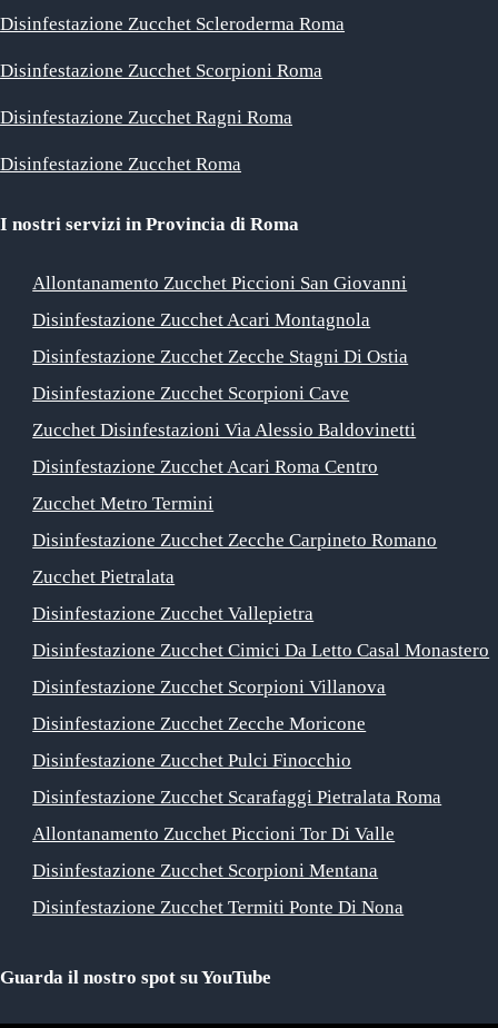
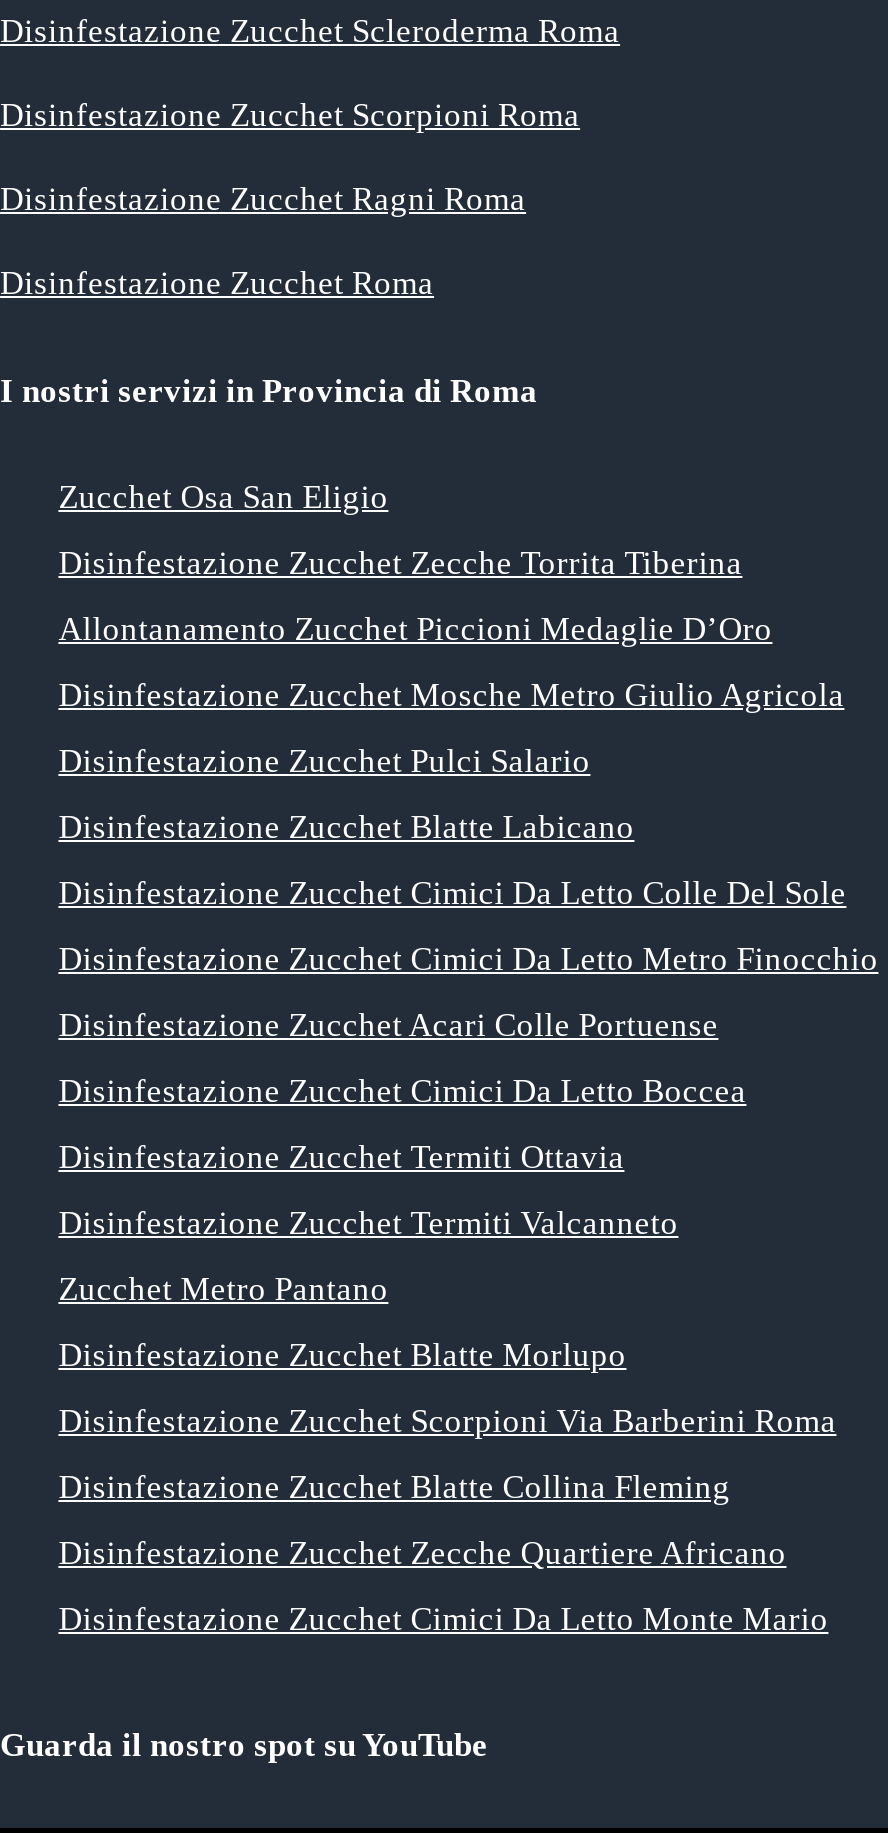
[32,272,407,293] Allontanamento Zucchet Piccioni San Giovanni -> [58,477,388,515] Zucchet Osa San Eligio
[32,309,370,330] Disinfestazione Zucchet Acari Montagnola -> [58,543,742,581] Disinfestazione Zucchet Zecche Torrita Tiberina
[32,345,408,367] Disinfestazione Zucchet Zecche Stagni Di Ostia -> [58,609,772,647] Allontanamento Zucchet Piccioni Medaglie D’Oro
[32,382,349,403] Disinfestazione Zucchet Scorpioni Cave -> [58,675,844,713] Disinfestazione Zucchet Mosche Metro Giulio Agricola
[32,419,416,440] Zucchet Disinfestazioni Via Alessio Baldovinetti -> [58,741,590,779] Disinfestazione Zucchet Pulci Salario
[32,456,378,477] Disinfestazione Zucchet Acari Roma Centro -> [58,807,634,845] Disinfestazione Zucchet Blatte Labicano
[32,492,214,513] Zucchet Metro Termini -> [58,873,846,911] Disinfestazione Zucchet Cimici Da Letto Colle Del Sole
[32,529,437,550] Disinfestazione Zucchet Zecche Carpineto Romano -> [58,939,878,977] Disinfestazione Zucchet Cimici Da Letto Metro Finocchio
[32,566,175,587] Zucchet Pietralata -> [58,1005,718,1043] Disinfestazione Zucchet Acari Colle Portuense
[32,602,314,624] Disinfestazione Zucchet Vallepietra -> [58,1071,746,1109] Disinfestazione Zucchet Cimici Da Letto Boccea
[32,639,489,660] Disinfestazione Zucchet Cimici Da Letto Casal Monastero -> [58,1137,624,1175] Disinfestazione Zucchet Termiti Ottavia
[32,676,386,697] Disinfestazione Zucchet Scorpioni Villanova -> [58,1203,678,1241] Disinfestazione Zucchet Termiti Valcanneto
[32,713,366,734] Disinfestazione Zucchet Zecche Moricone -> [58,1269,388,1307] Zucchet Metro Pantano
[32,749,351,770] Disinfestazione Zucchet Pulci Finocchio -> [58,1335,626,1373] Disinfestazione Zucchet Blatte Morlupo
[32,786,442,807] Disinfestazione Zucchet Scarafaggi Pietralata Roma -> [58,1401,836,1439] Disinfestazione Zucchet Scorpioni Via Barberini Roma
[32,823,395,844] Allontanamento Zucchet Piccioni Tor Di Valle -> [58,1467,730,1505] Disinfestazione Zucchet Blatte Collina Fleming
[32,859,378,881] Disinfestazione Zucchet Scorpioni Mentana -> [58,1533,786,1571] Disinfestazione Zucchet Zecche Quartiere Africano
[32,896,404,917] Disinfestazione Zucchet Termiti Ponte Di Nona -> [58,1599,828,1637] Disinfestazione Zucchet Cimici Da Letto Monte Mario

